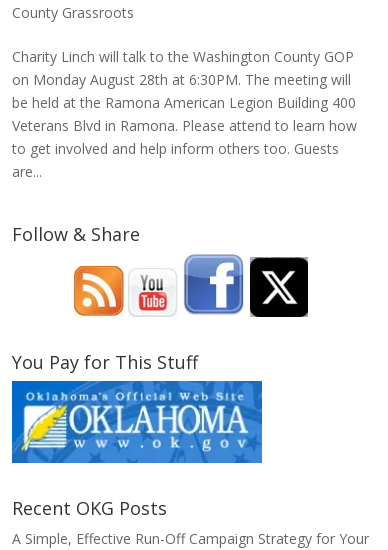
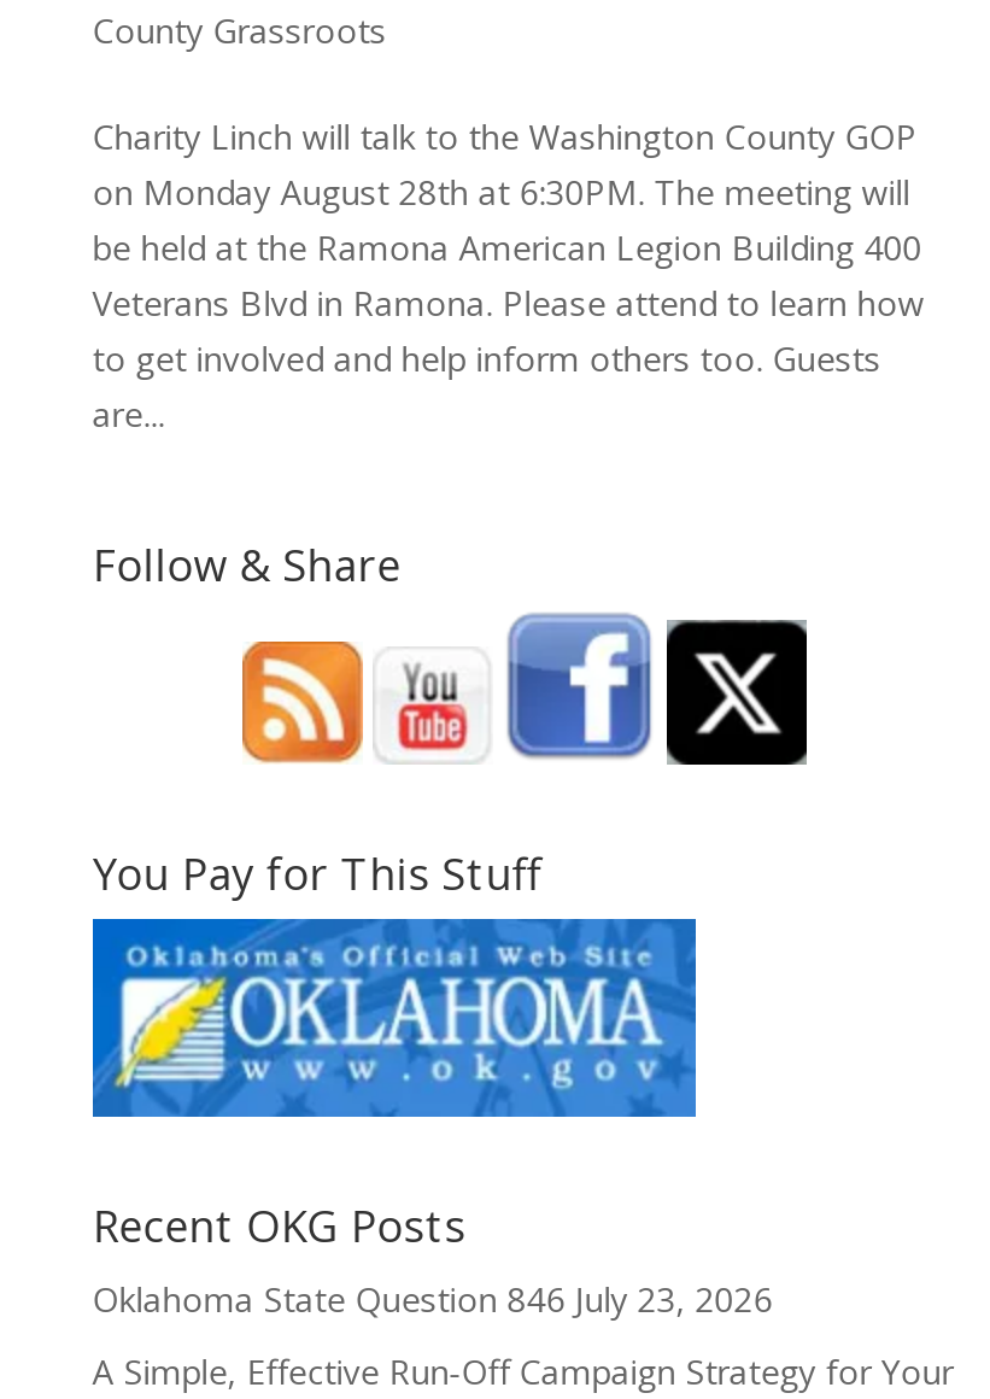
none -> [92,1275,772,1321] Oklahoma State Question 846 July 23, 2026

